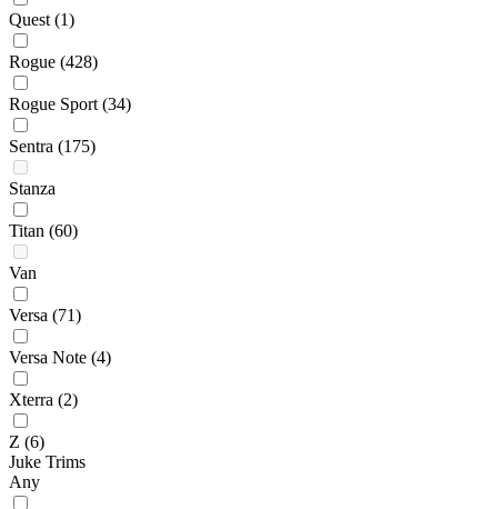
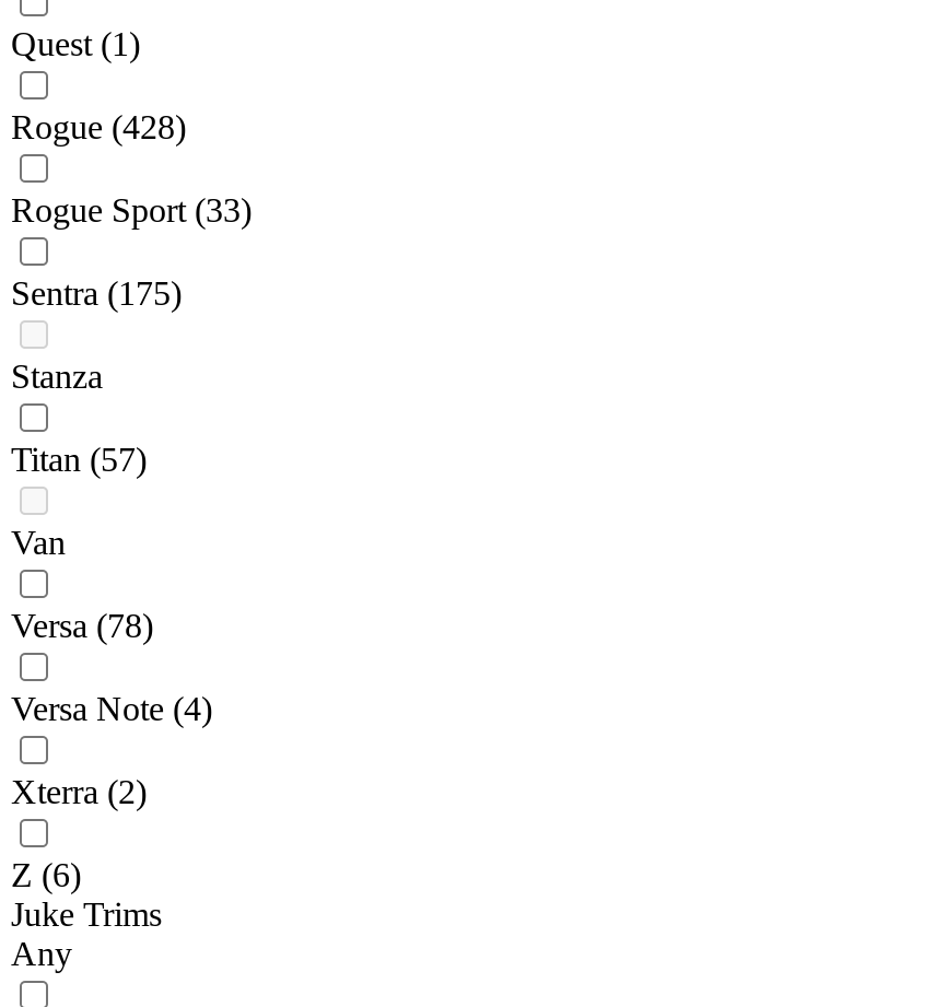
[9,95,131,114] Rogue Sport (34) -> [11,192,252,229] Rogue Sport (33)
[9,222,78,240] Titan (60) -> [11,442,147,479] Titan (57)
[9,306,81,325] Versa (71) -> [11,608,153,645] Versa (78)

